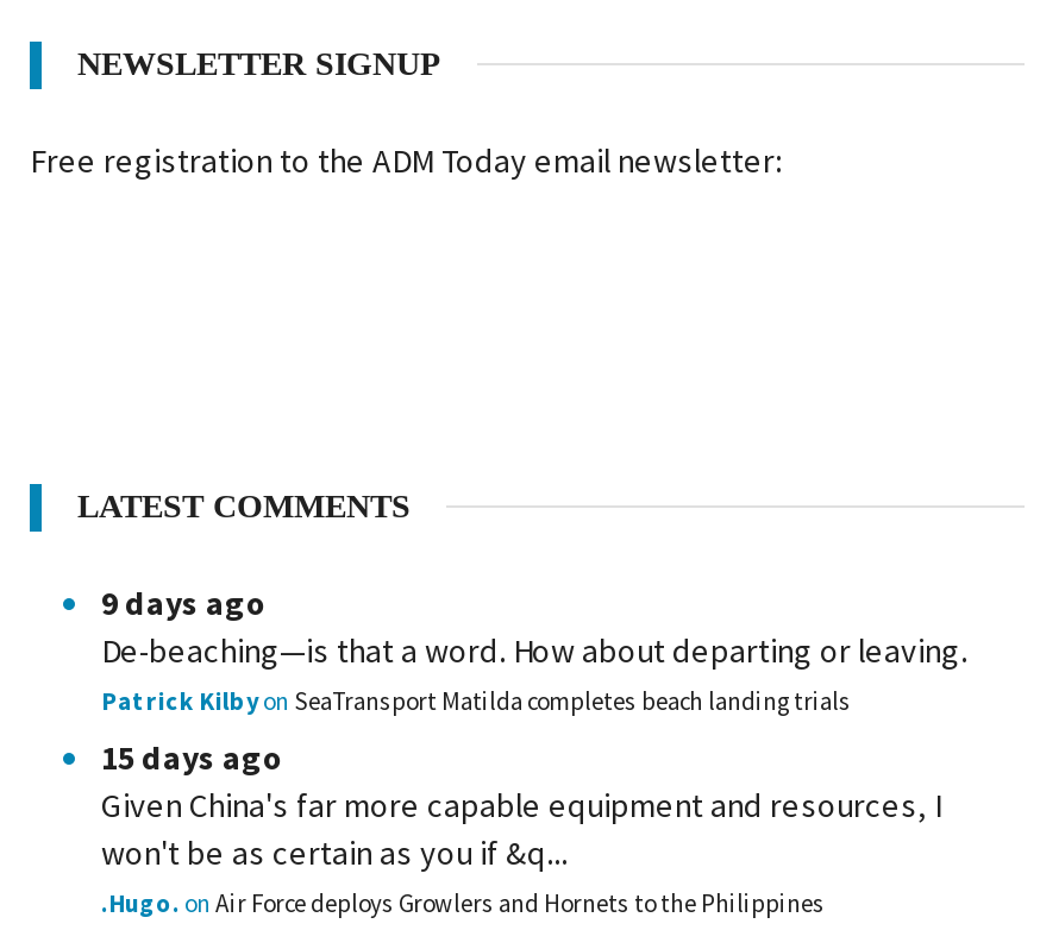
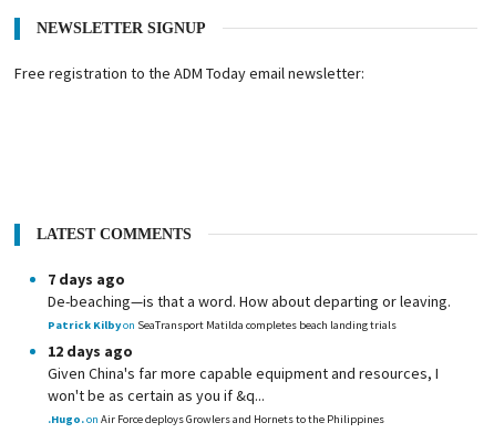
[101,582,268,624] 9 days ago -> [48,269,125,289] 7 days ago
[101,736,284,779] 15 days ago -> [48,341,133,361] 12 days ago

